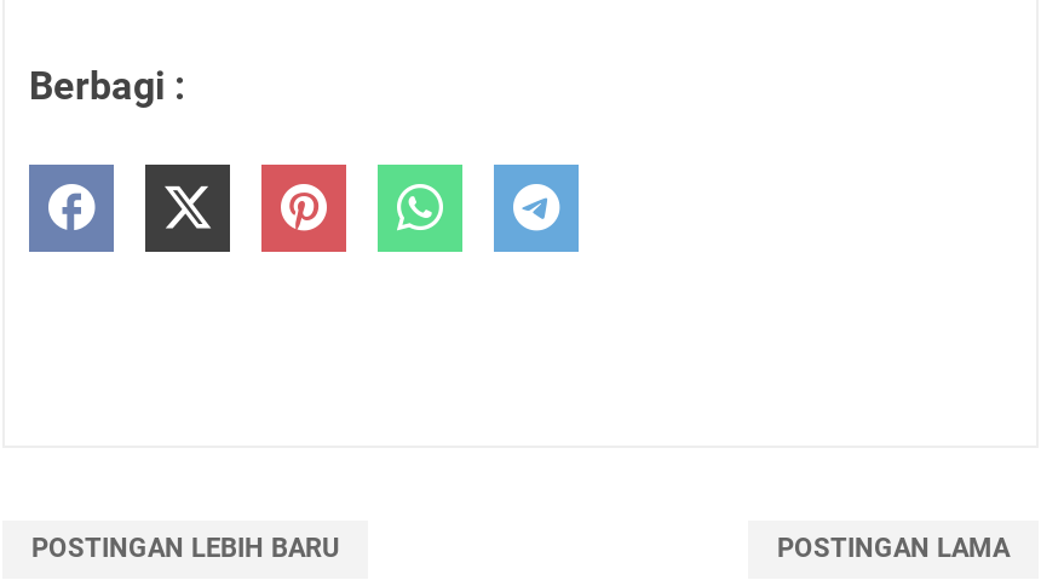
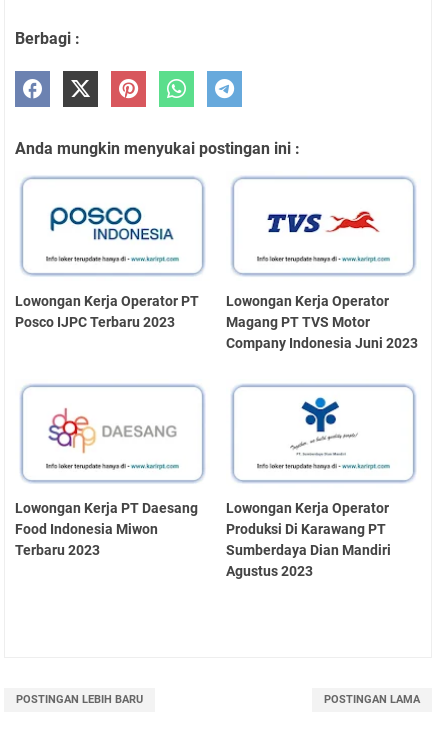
none -> [15,139,300,158] Anda mungkin menyukai postingan ini :
none -> [15,175,206,330] [image] | Lowongan Kerja Operator PT | Posco IJPC Terbaru 2023
none -> [15,383,206,558] [image] | Lowongan Kerja PT Daesang | Food Indonesia Miwon | Terbaru 2023
none -> [226,175,418,351] [image] | Lowongan Kerja Operator | Magang PT TVS Motor | Company Indonesia Juni 2023
none -> [226,383,417,579] [image] | Lowongan Kerja Operator | Produksi Di Karawang PT | Sumberdaya Dian Mandiri | Agustus 2023

